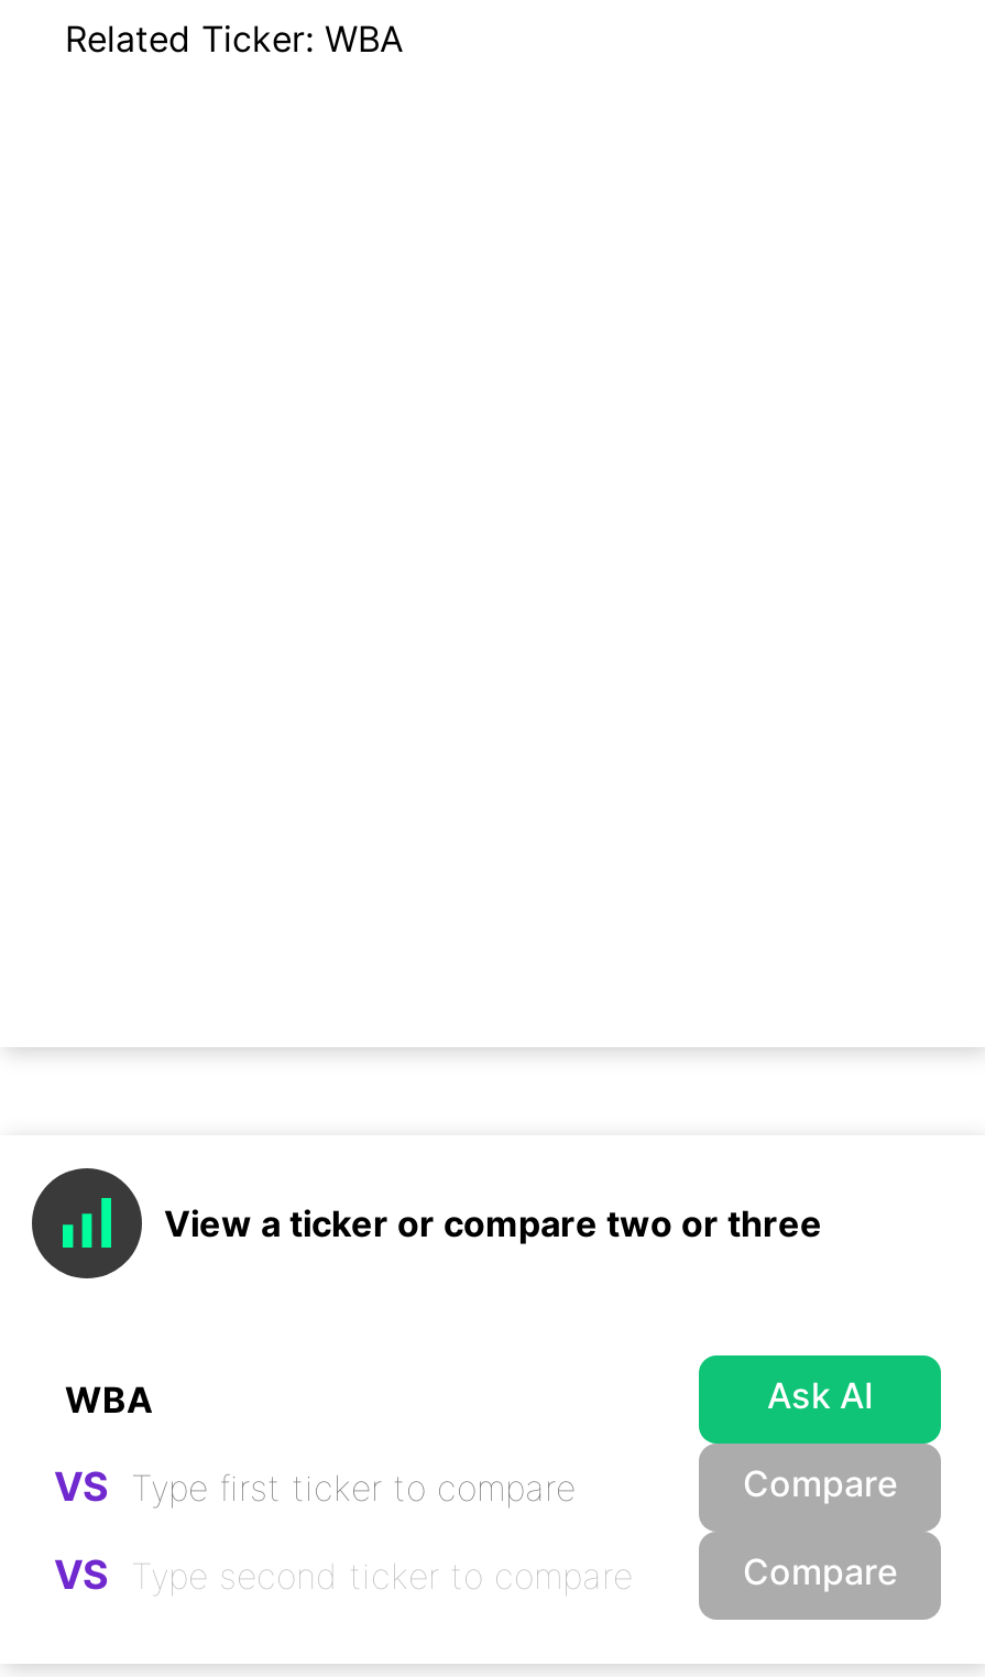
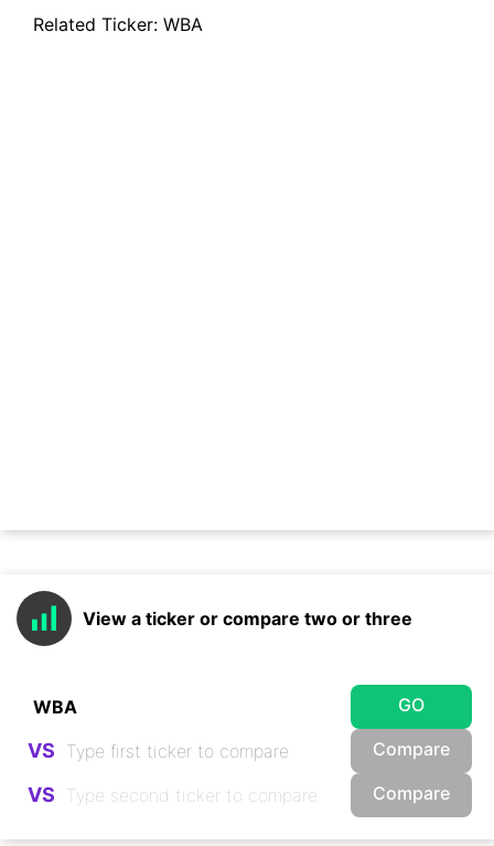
[767,1374,873,1418] Ask AI -> [398,694,425,716] GO

